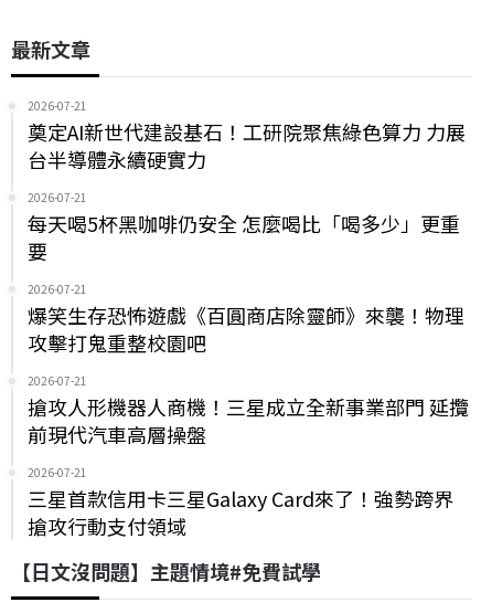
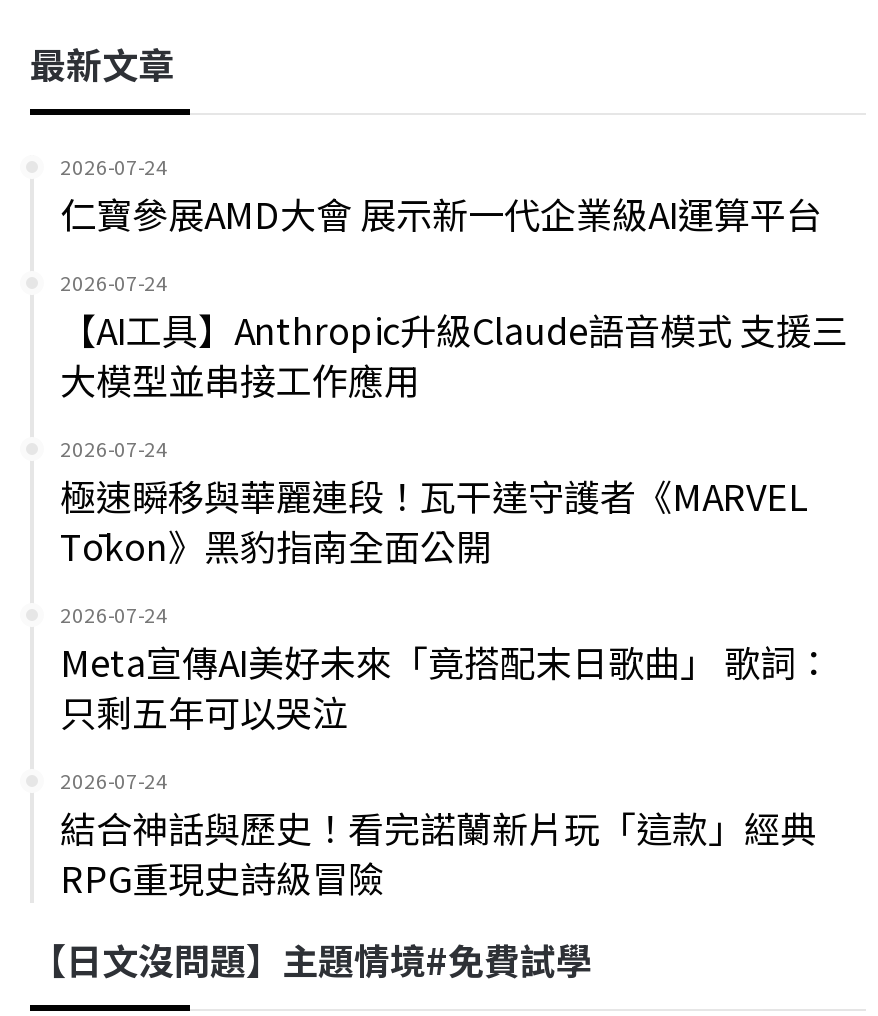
[28,98,466,174] 2026-07-21 | 奠定AI新世代建設基石！工研院聚焦綠色算力 力展 | 台半導體永續硬實力 -> [60,152,822,240] 2026-07-24 | 仁寶參展AMD大會 展示新一代企業級AI運算平台
[28,189,460,265] 2026-07-21 | 每天喝5杯黑咖啡仍安全 怎麼喝比「喝多少」更重 | 要 -> [60,268,848,406] 2026-07-24 | 【AI工具】Anthropic升級Claude語音模式 支援三 | 大模型並串接工作應用
[28,281,464,357] 2026-07-21 | 爆笑生存恐怖遊戲《百圓商店除靈師》來襲！物理 | 攻擊打鬼重整校園吧 -> [60,434,808,572] 2026-07-24 | 極速瞬移與華麗連段！瓦干達守護者《MARVEL | Tōkon》黑豹指南全面公開
[28,373,469,449] 2026-07-21 | 搶攻人形機器人商機！三星成立全新事業部門 延攬 | 前現代汽車高層操盤 -> [60,600,832,738] 2026-07-24 | Meta宣傳AI美好未來「竟搭配末日歌曲」 歌詞： | 只剩五年可以哭泣
[28,464,453,540] 2026-07-21 | 三星首款信用卡三星Galaxy Card來了！強勢跨界 | 搶攻行動支付領域 -> [60,766,816,904] 2026-07-24 | 結合神話與歷史！看完諾蘭新片玩「這款」經典 | RPG重現史詩級冒險

